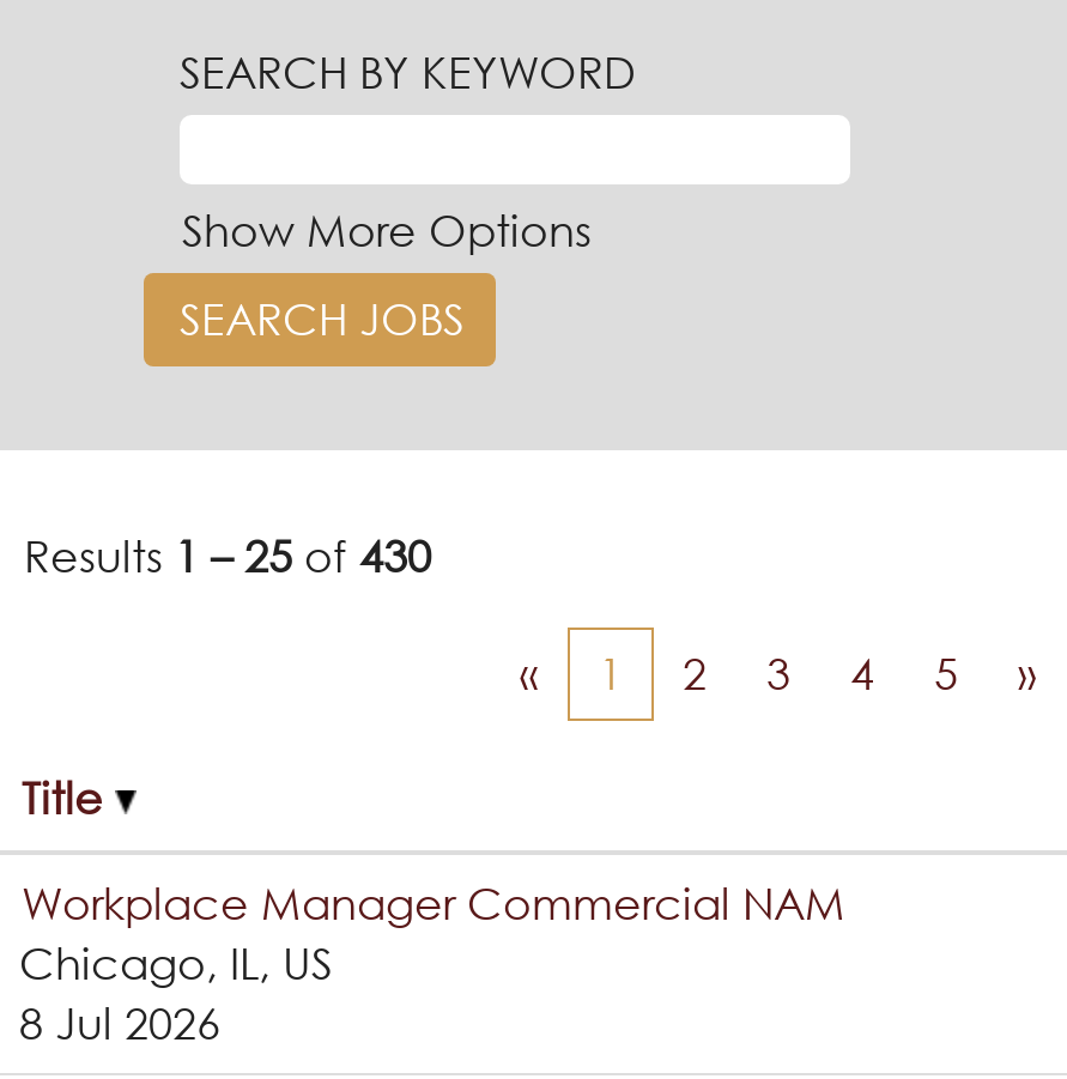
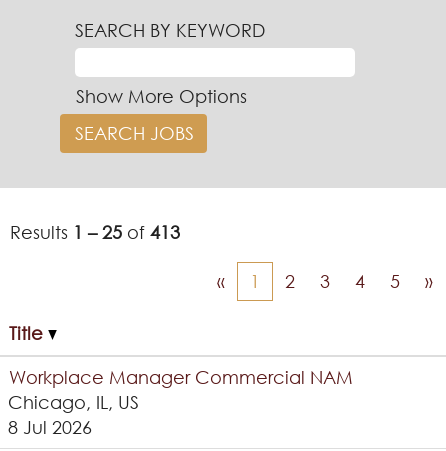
[24,529,431,582] Results 1 – 25 of 430 -> [10,221,180,243] Results 1 – 25 of 413

